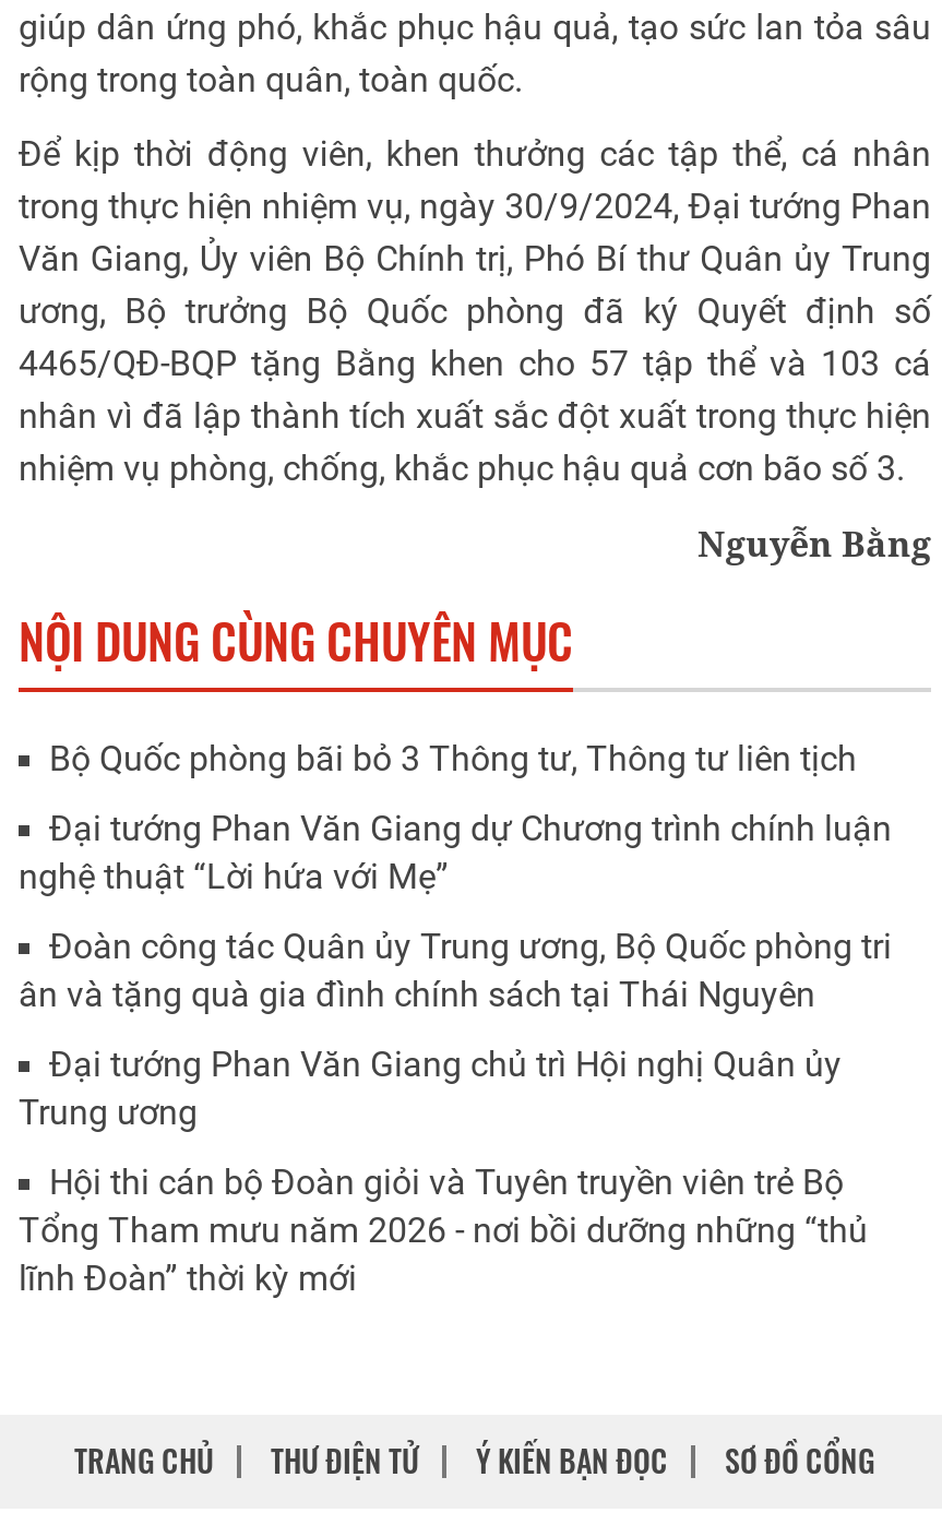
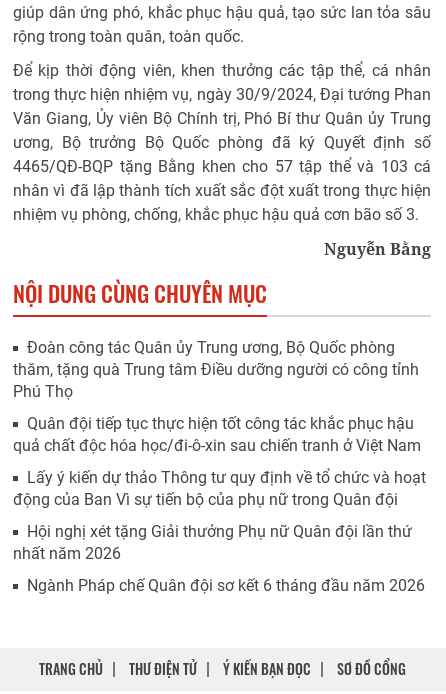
[49,738,857,779] Bộ Quốc phòng bãi bỏ 3 Thông tư, Thông tư liên tịch -> [13,338,419,401] Đoàn công tác Quân ủy Trung ương, Bộ Quốc phòng | thăm, tặng quà Trung tâm Điều dưỡng người có công tỉnh | Phú Thọ
[19,808,892,897] Đại tướng Phan Văn Giang dự Chương trình chính luận | nghệ thuật “Lời hứa với Mẹ” -> [13,414,421,455] Quân đội tiếp tục thực hiện tốt công tác khắc phục hậu | quả chất độc hóa học/đi-ô-xin sau chiến tranh ở Việt Nam
[19,926,892,1015] Đoàn công tác Quân ủy Trung ương, Bộ Quốc phòng tri | ân và tặng quà gia đình chính sách tại Thái Nguyên -> [13,468,426,509] Lấy ý kiến dự thảo Thông tư quy định về tổ chức và hoạt | động của Ban Vì sự tiến bộ của phụ nữ trong Quân đội
[19,1044,842,1133] Đại tướng Phan Văn Giang chủ trì Hội nghị Quân ủy | Trung ương -> [13,522,412,563] Hội nghị xét tặng Giải thưởng Phụ nữ Quân đội lần thứ | nhất năm 2026
[19,1161,868,1299] Hội thi cán bộ Đoàn giỏi và Tuyên truyền viên trẻ Bộ | Tổng Tham mưu năm 2026 - nơi bồi dưỡng những “thủ | lĩnh Đoàn” thời kỳ mới -> [27,576,425,595] Ngành Pháp chế Quân đội sơ kết 6 tháng đầu năm 2026

